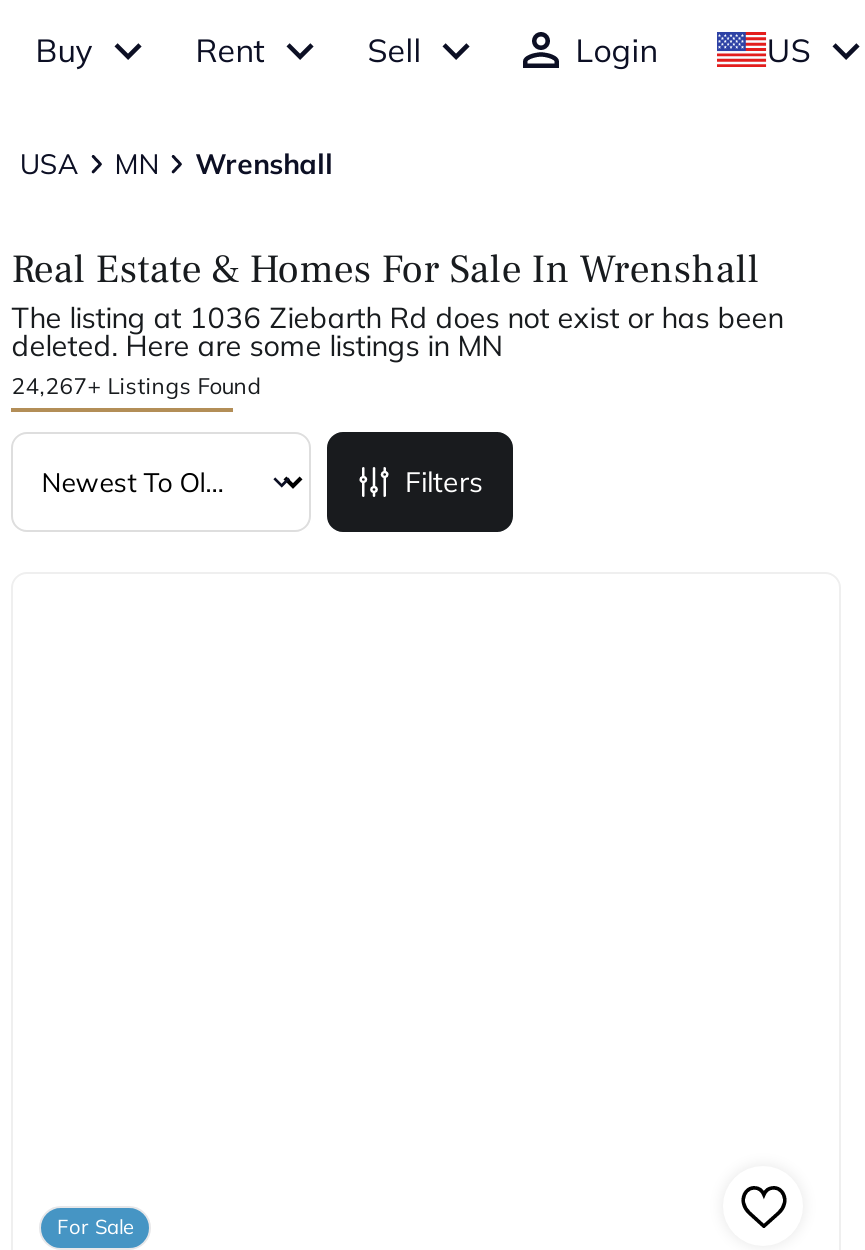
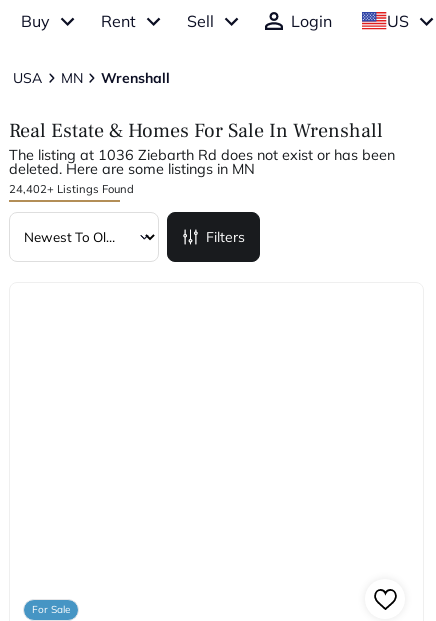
[11,372,261,400] 24,267+ Listings Found -> [9,182,134,196] 24,402+ Listings Found

